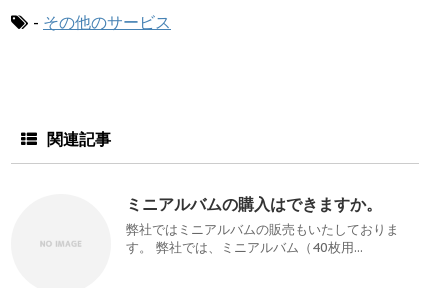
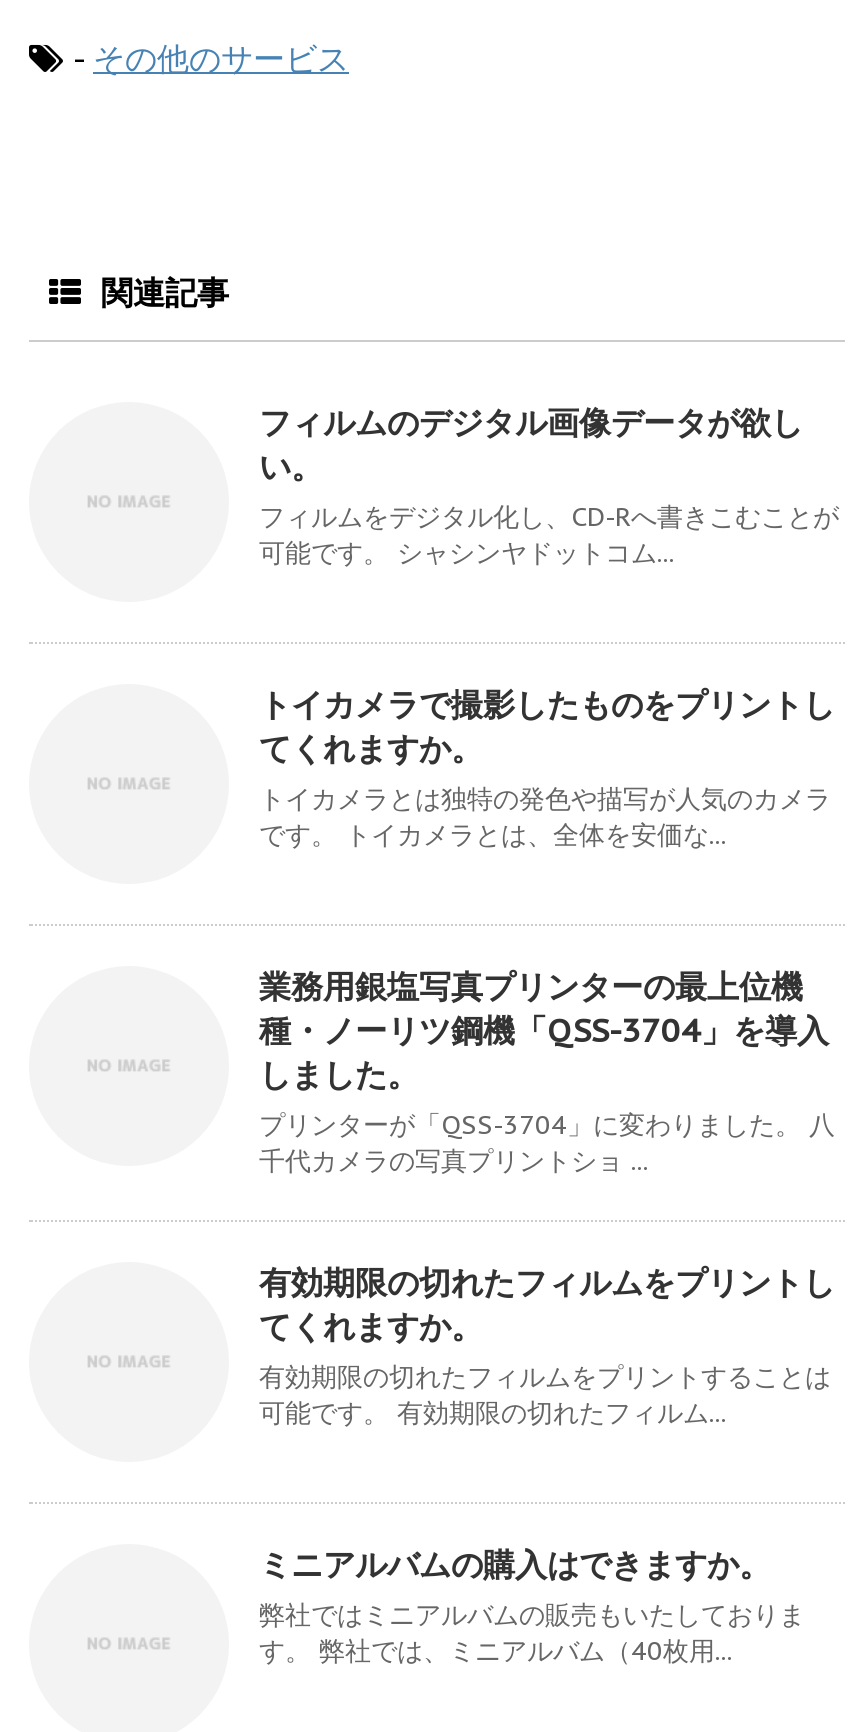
none -> [259,401,839,569] フィルムのデジタル画像データが欲し | い。 | フィルムをデジタル化し、CD-Rへ書きこむことが | 可能です。 シャシンヤドットコム...
none -> [259,683,835,851] トイカメラで撮影したものをプリントし | てくれますか。 | トイカメラとは独特の発色や描写が人気のカメラ | です。 トイカメラとは、全体を安価な...
none -> [259,965,835,1429] 業務用銀塩写真プリンターの最上位機 | 種・ノーリツ鋼機「QSS-3704」を導入 | しました。 | プリンターが「QSS-3704」に変わりました。 八 | 千代カメラの写真プリントショ ... | 有効期限の切れたフィルムをプリントし | てくれますか。 | 有効期限の切れたフィルムをプリントすることは | 可能です。 有効期限の切れたフィルム...

